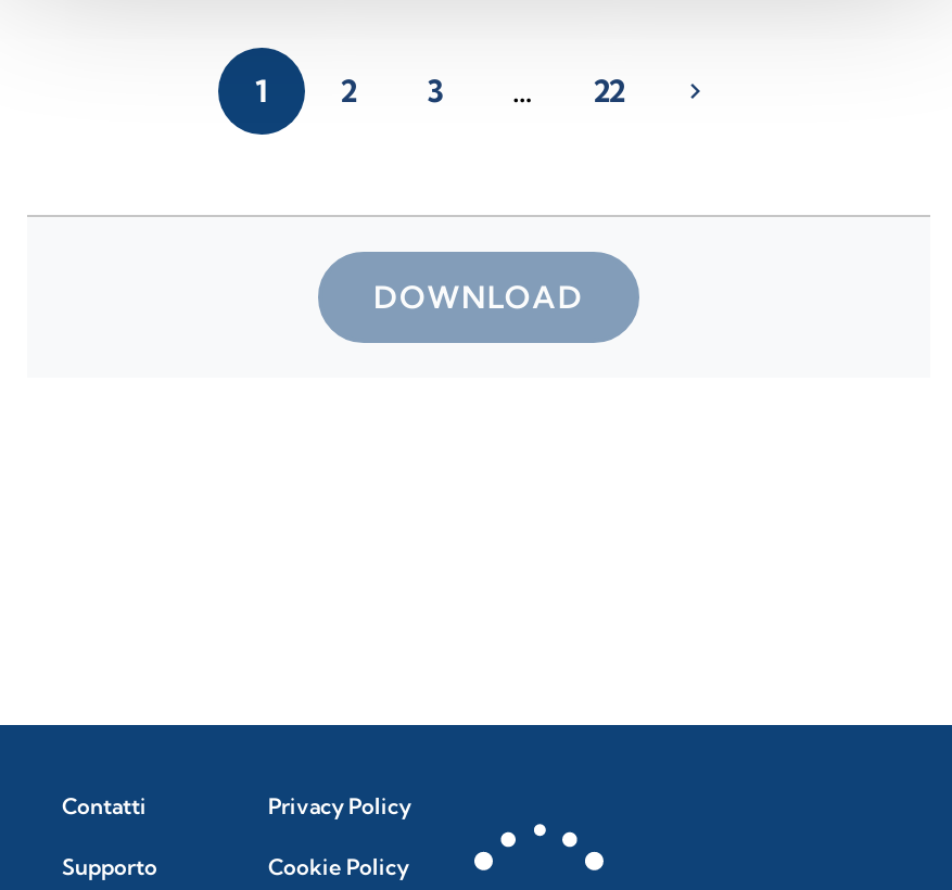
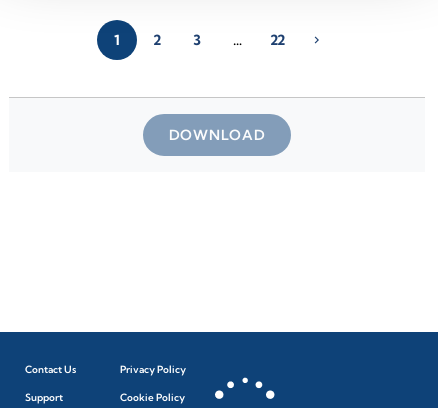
[62,792,147,821] Contatti -> [25,363,76,376] Contact Us
[62,853,157,881] Supporto -> [25,391,63,404] Support

